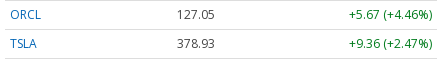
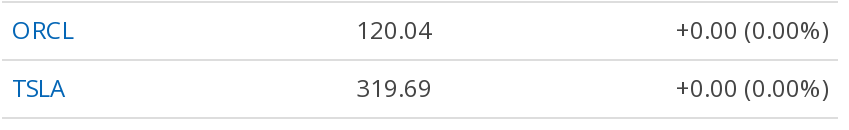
[177,6,215,23] 127.05 -> [356,13,432,47] 120.04
[349,6,432,23] +5.67 (+4.46%) -> [676,13,828,47] +0.00 (0.00%)
[177,35,432,52] 378.93 | +9.36 (+2.47%) -> [356,71,828,105] 319.69 | +0.00 (0.00%)

